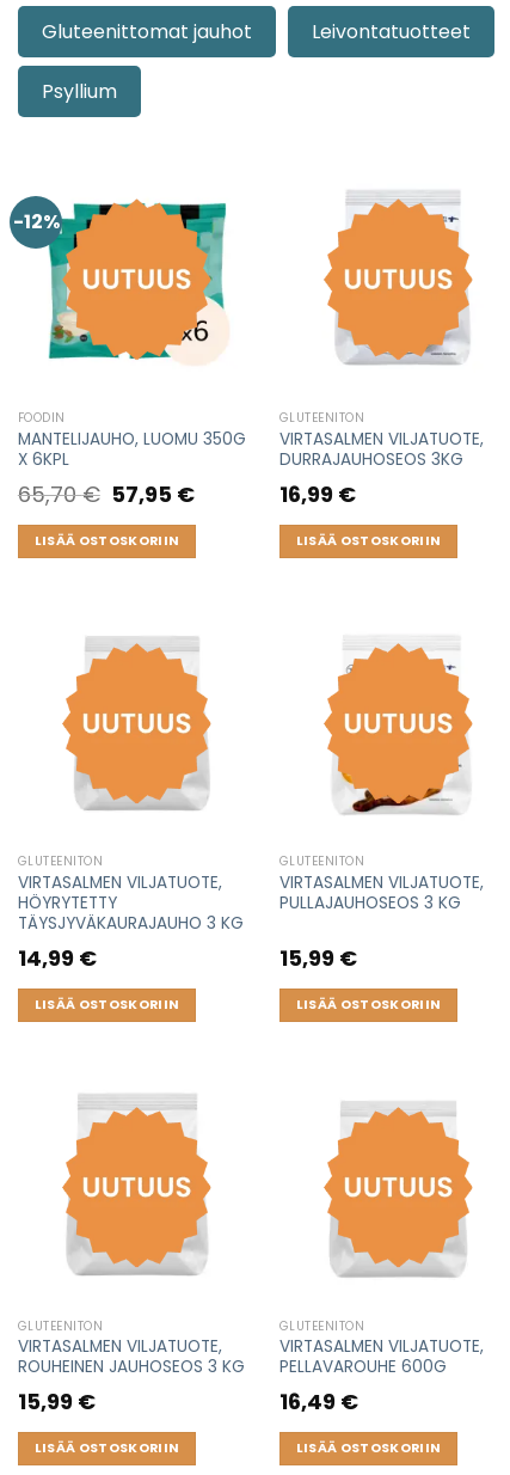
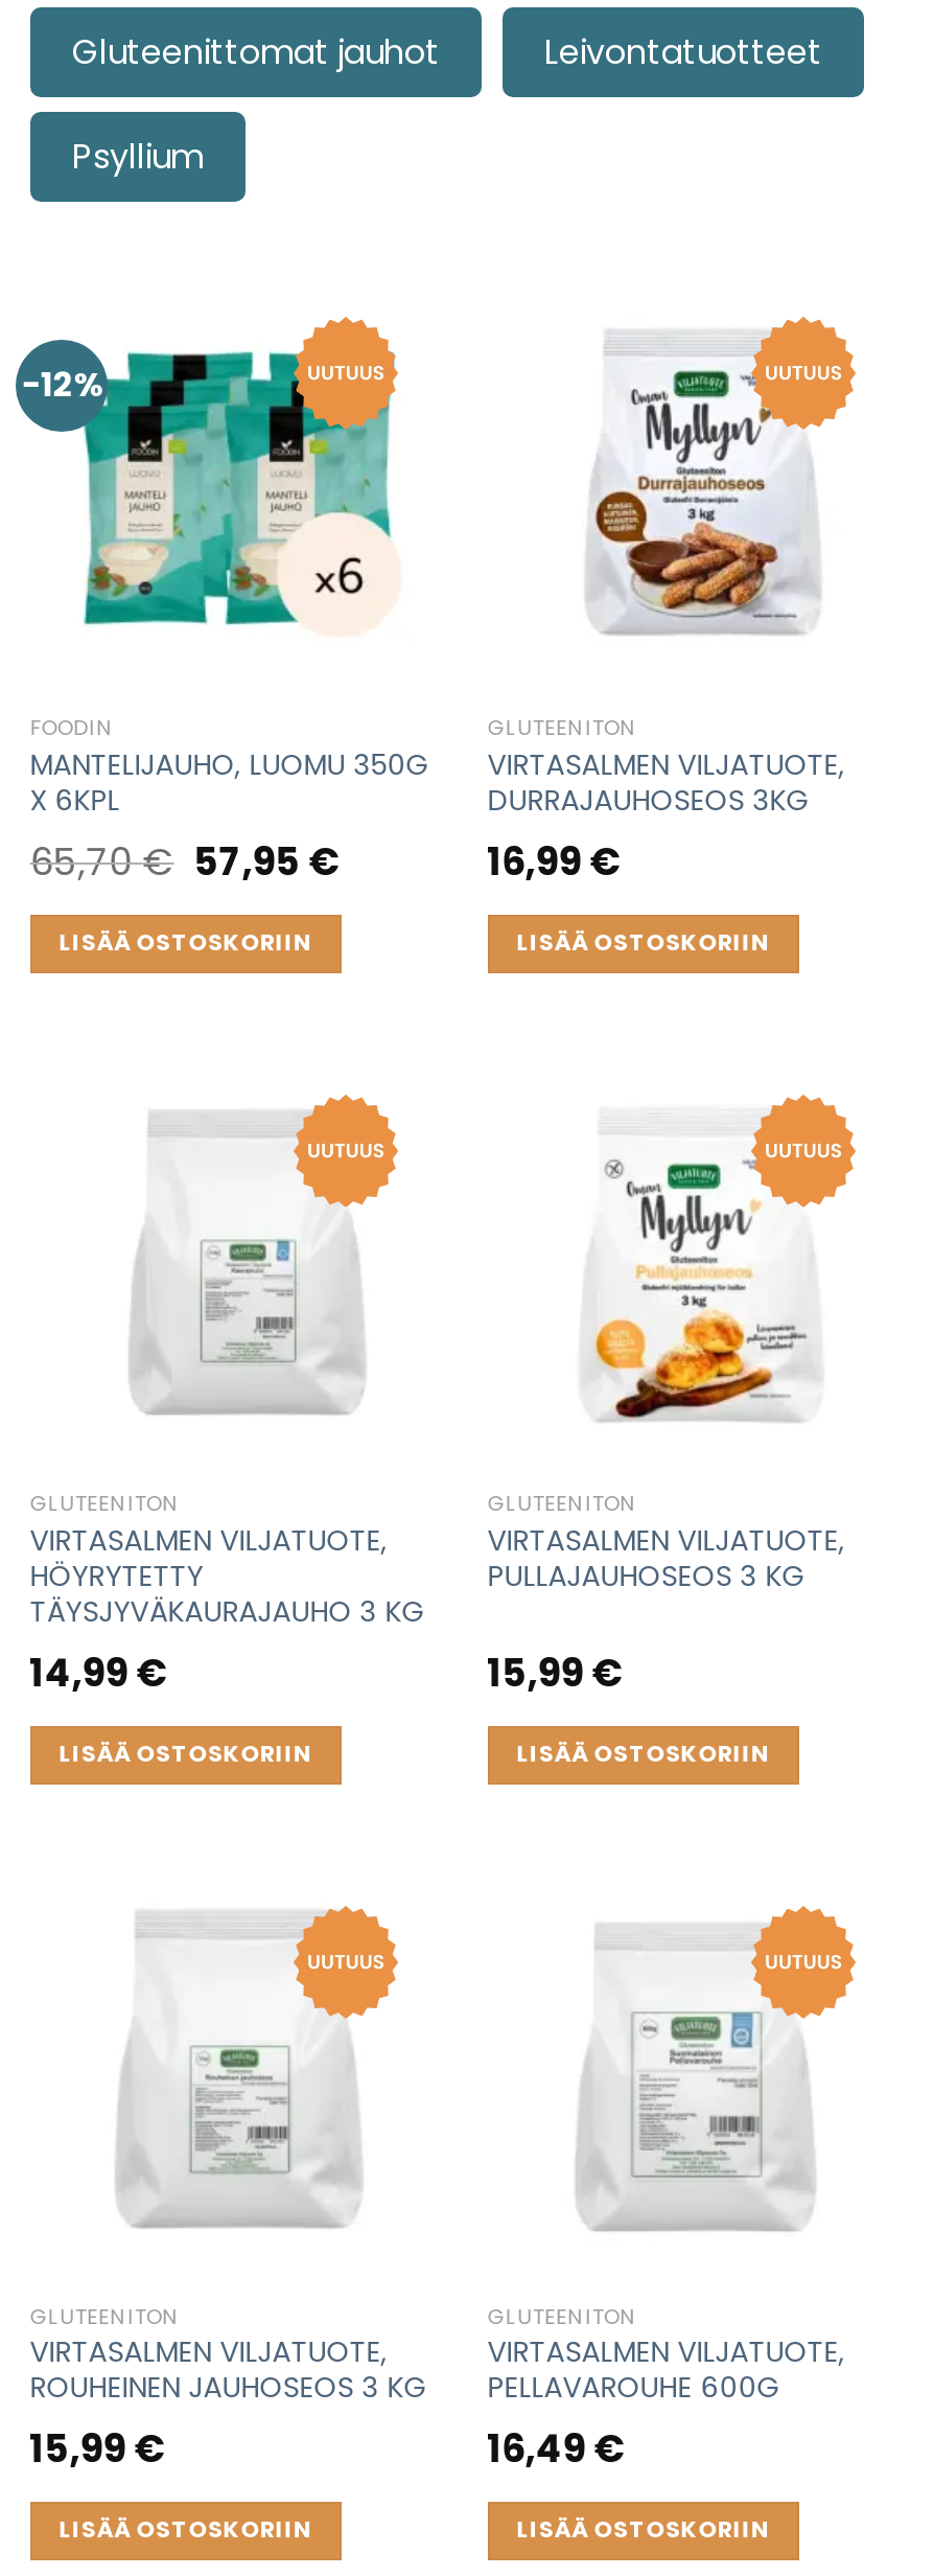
[62,184,227,361] [image] -> [110,315,400,626] [image]
[322,184,489,361] [image] -> [567,315,858,626] [image]
[61,629,227,804] [image] -> [110,1092,400,1402] [image]
[322,629,489,804] [image] -> [567,1092,858,1404] [image]
[61,1093,227,1268] [image] -> [110,1904,400,2213] [image]
[322,1093,489,1268] [image] -> [567,1904,858,2213] [image]

